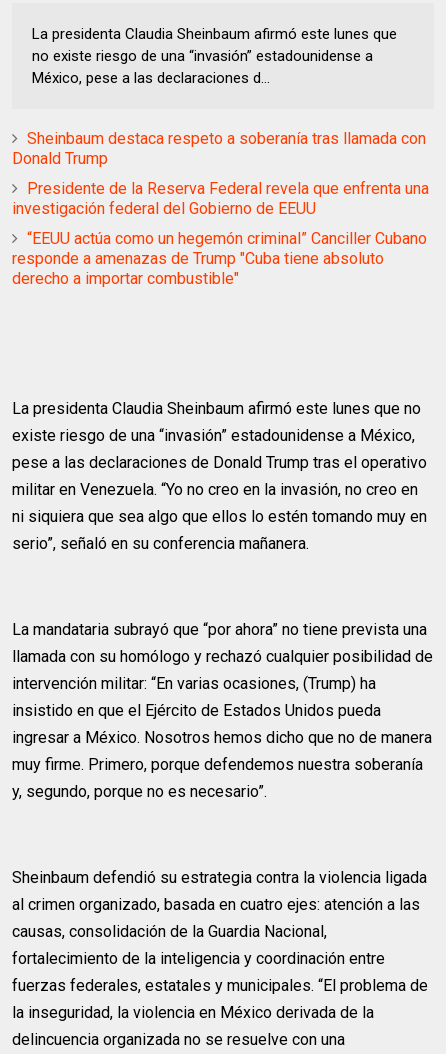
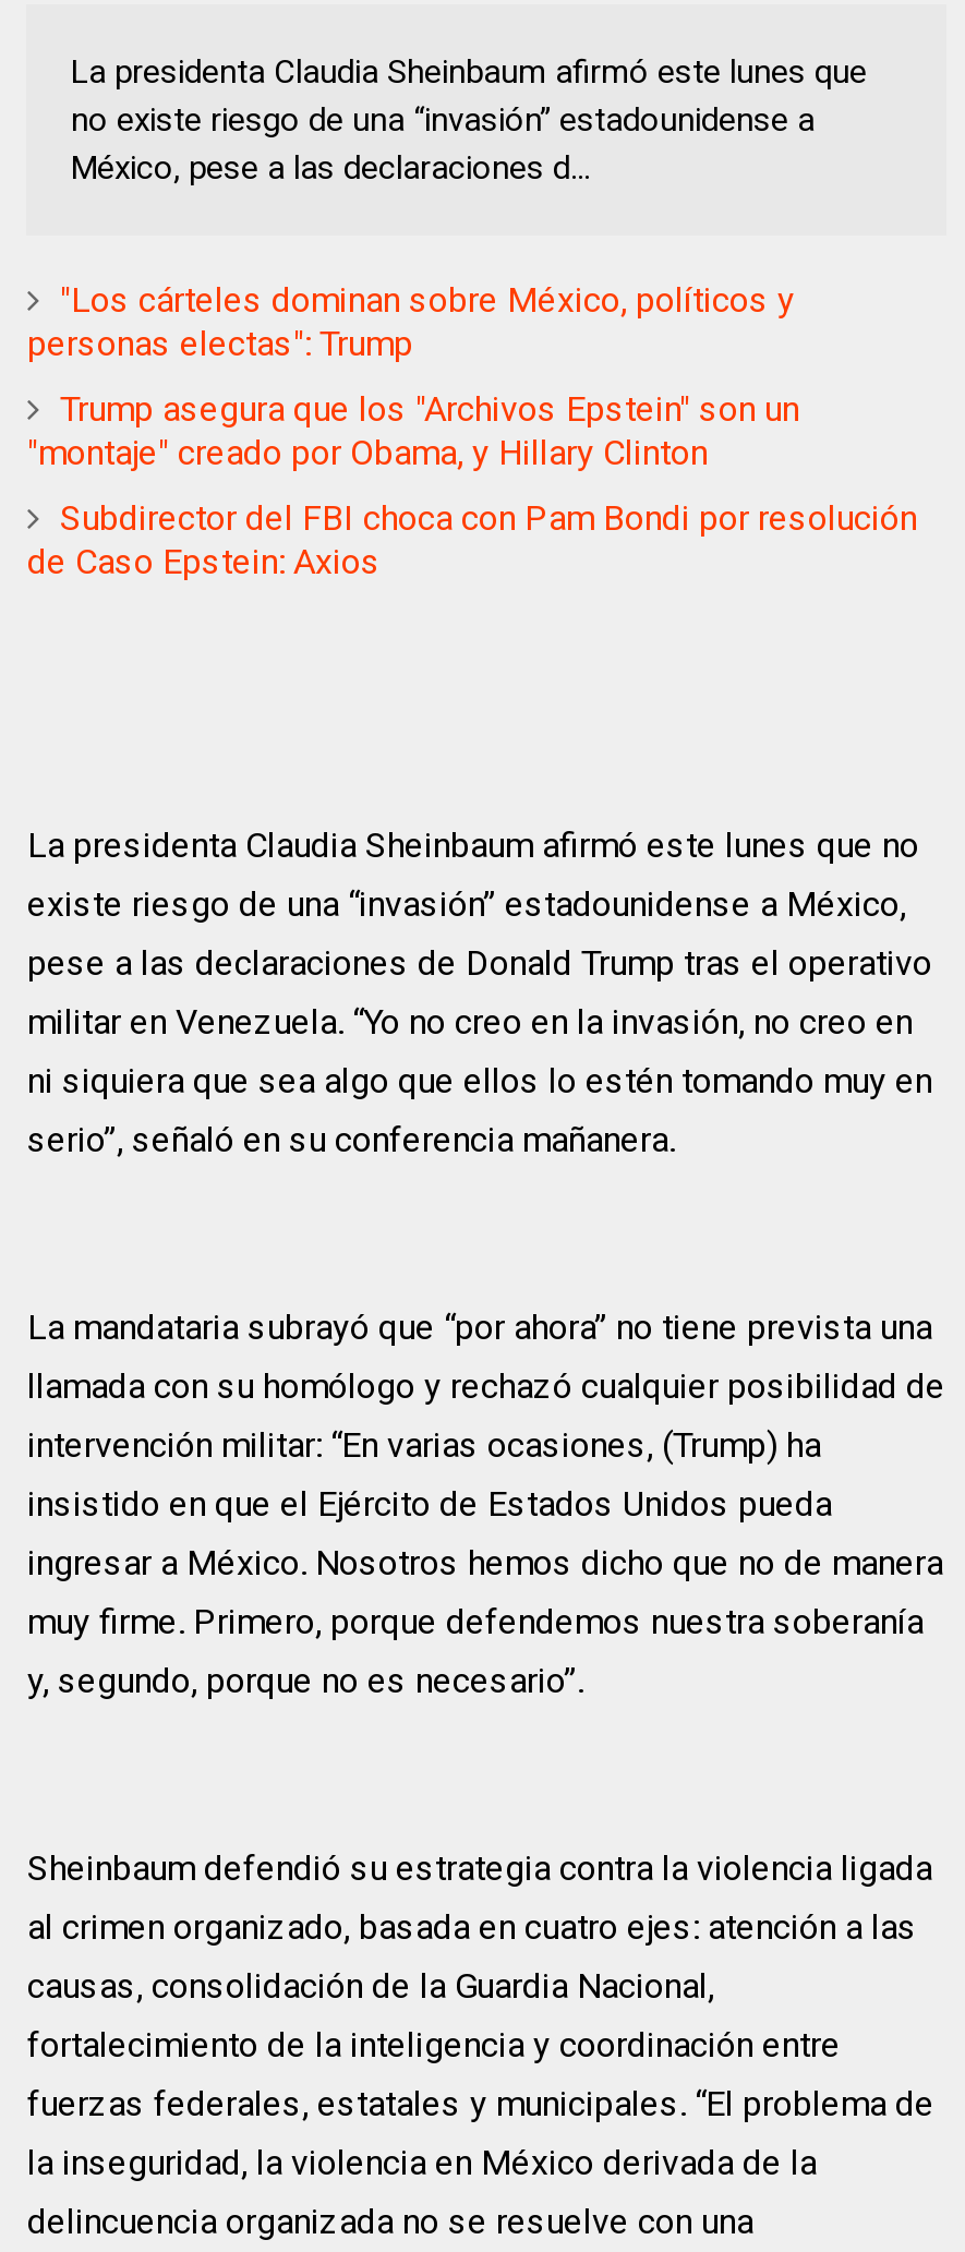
[12,129,426,168] Sheinbaum destaca respeto a soberanía tras llamada con | Donald Trump -> [27,280,795,365] "Los cárteles dominan sobre México, políticos y | personas electas": Trump
[12,179,429,218] Presidente de la Reserva Federal revela que enfrenta una | investigación federal del Gobierno de EEUU -> [27,389,799,474] Trump asegura que los "Archivos Epstein" son un | "montaje" creado por Obama, y Hillary Clinton
[12,229,427,288] “EEUU actúa como un hegemón criminal” Canciller Cubano | responde a amenazas de Trump "Cuba tiene absoluto | derecho a importar combustible" -> [27,498,917,583] Subdirector del FBI choca con Pam Bondi por resolución | de Caso Epstein: Axios

